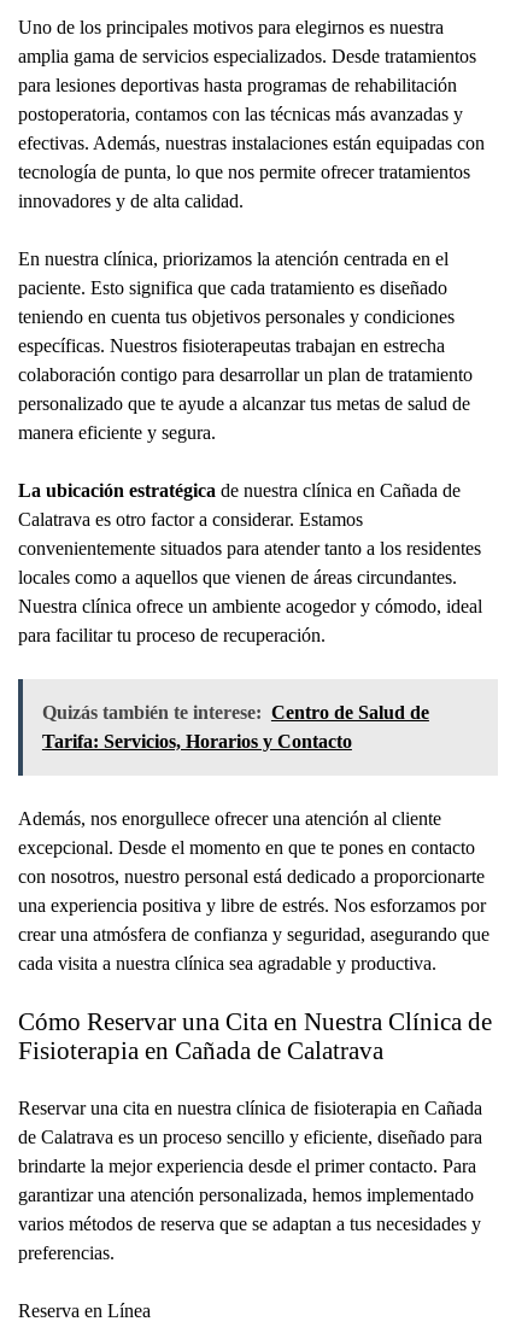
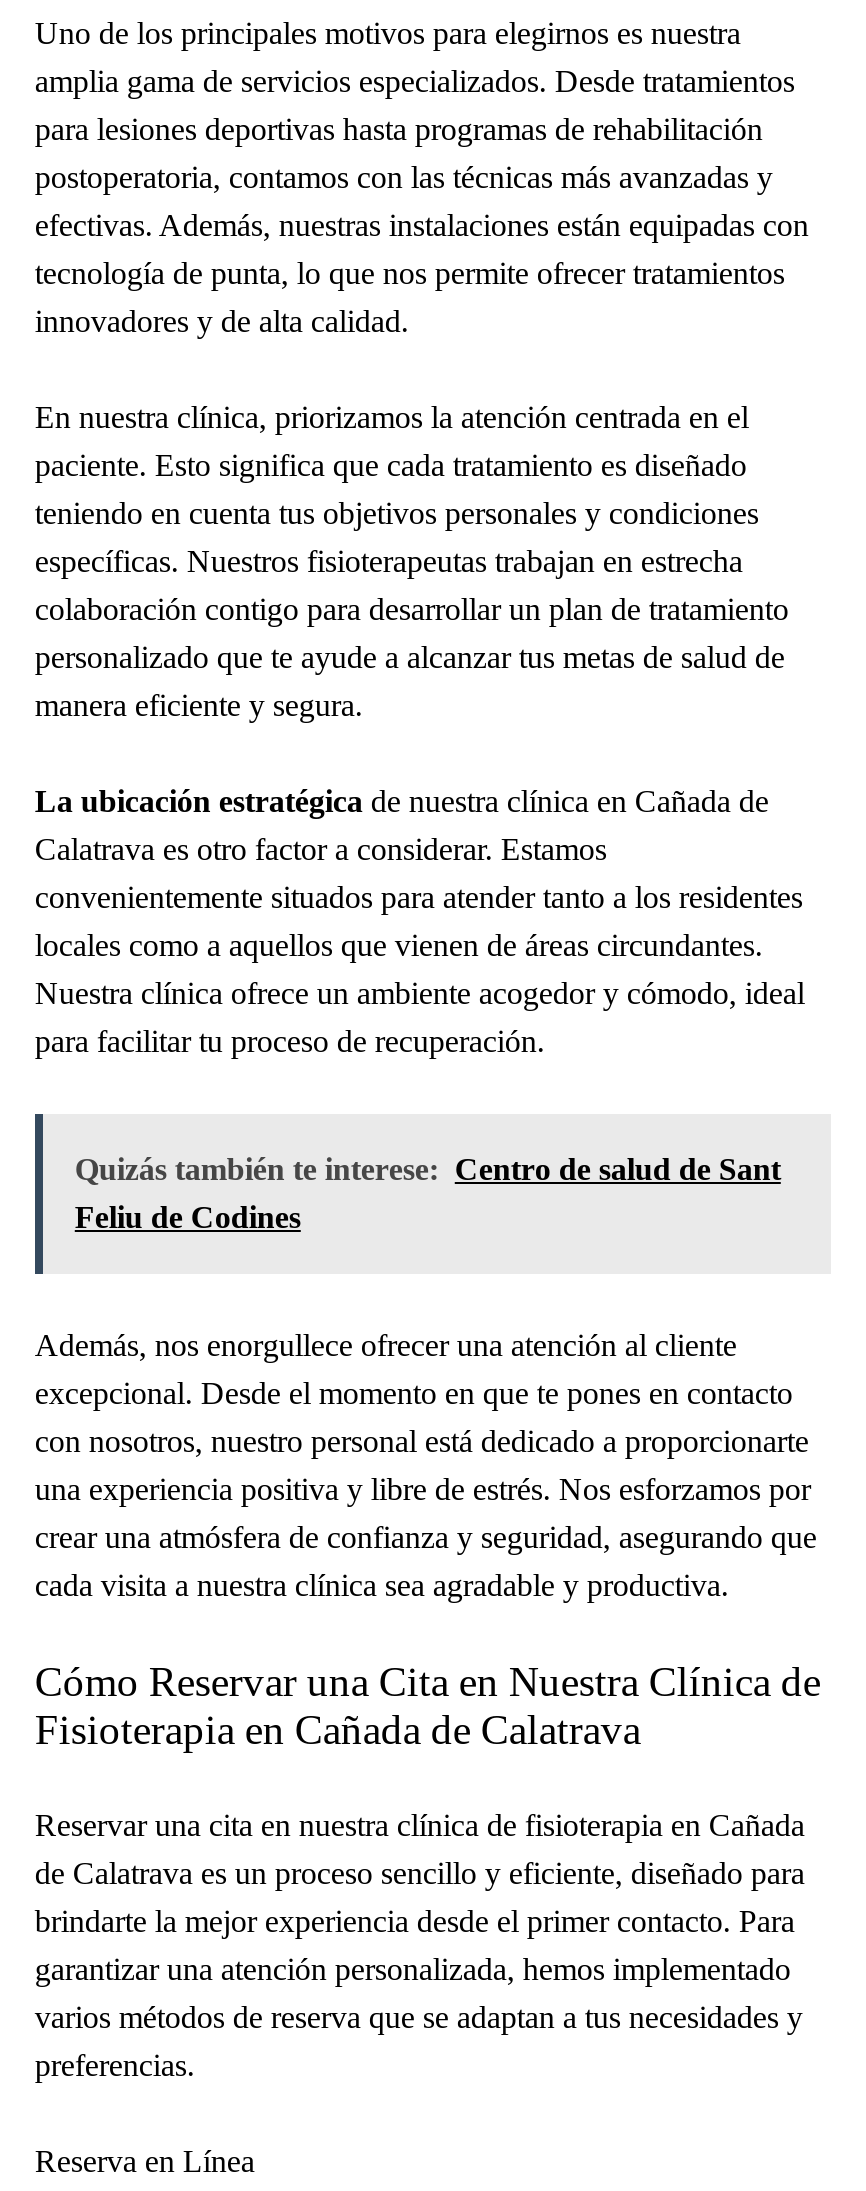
[42,702,429,752] Quizás también te interese: Centro de Salud de | Tarifa: Servicios, Horarios y Contacto -> [75,1152,781,1234] Quizás también te interese: Centro de salud de Sant | Feliu de Codines

